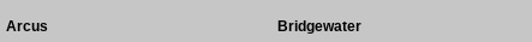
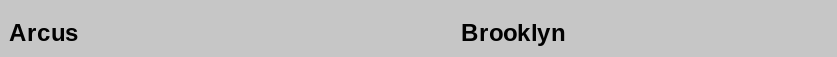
[277,18,361,34] Bridgewater -> [461,19,565,47] Brooklyn

